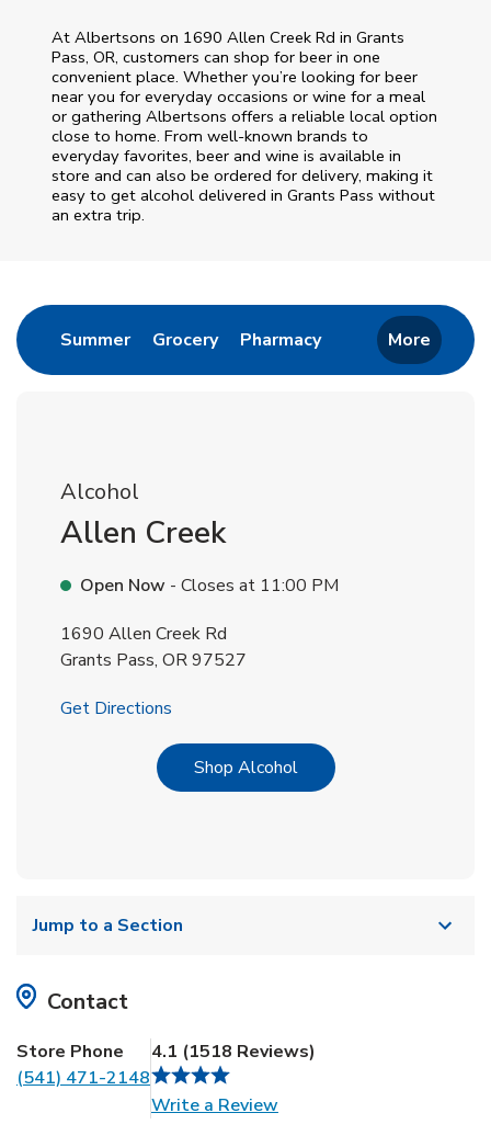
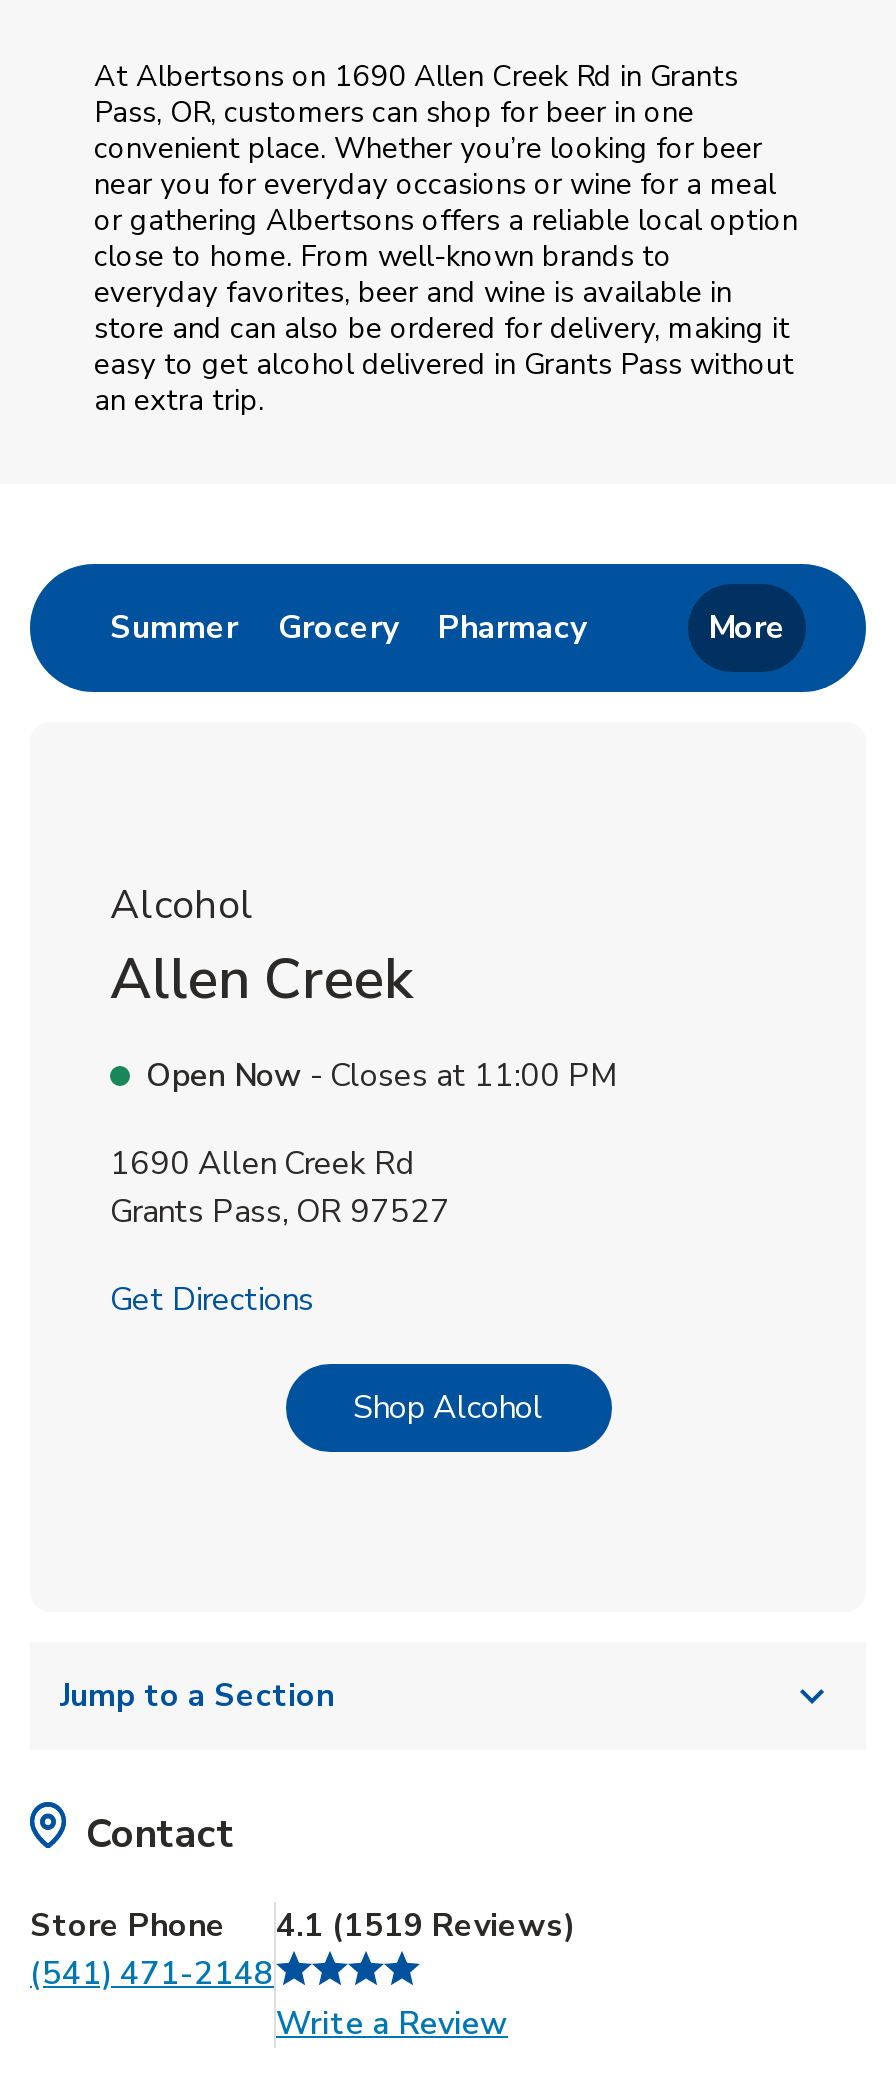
[16,1039,316,1063] Store Phone 4.1 (1518 Reviews) -> [30,1903,576,1947] Store Phone 4.1 (1519 Reviews)

